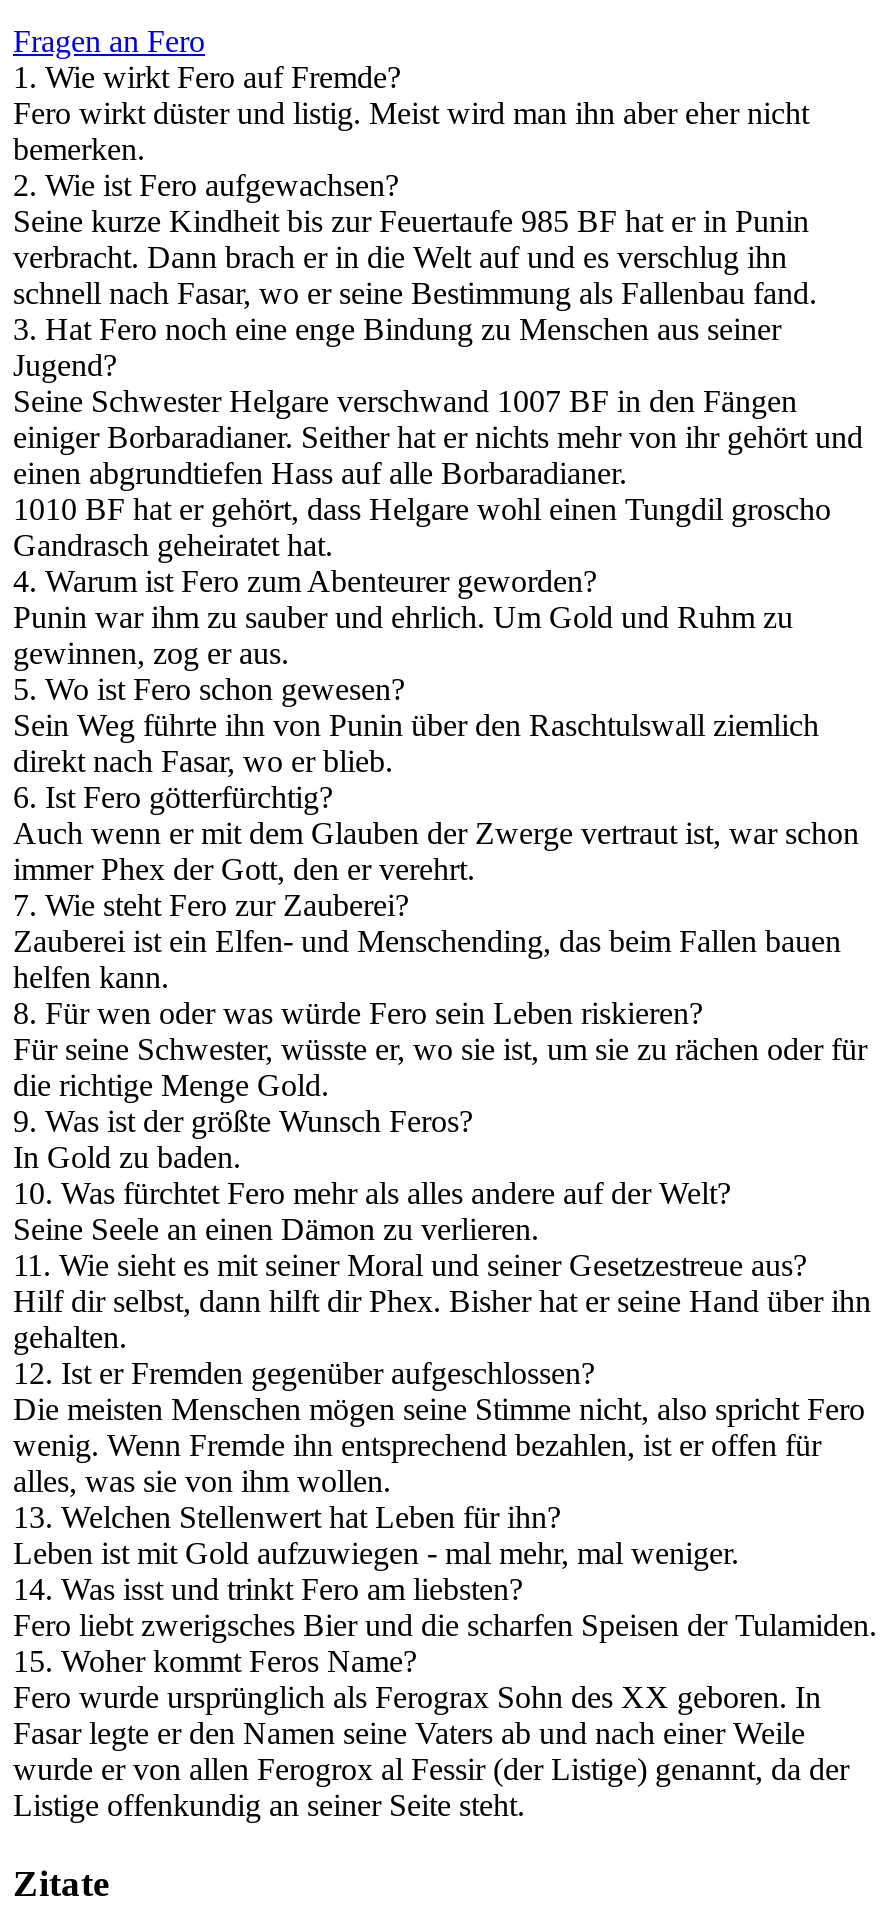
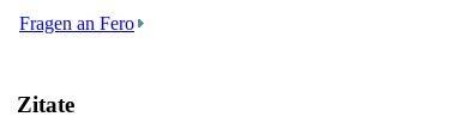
[13,60,877,1822] 1. Wie wirkt Fero auf Fremde? | Fero wirkt düster und listig. Meist wird man ihn aber eher nicht | bemerken. | 2. Wie ist Fero aufgewachsen? | Seine kurze Kindheit bis zur Feuertaufe 985 BF hat er in Punin | verbracht. Dann brach er in die Welt auf und es verschlug ihn | schnell nach Fasar, wo er seine Bestimmung als Fallenbau fand. | 3. Hat Fero noch eine enge Bindung zu Menschen aus seiner | Jugend? | Seine Schwester Helgare verschwand 1007 BF in den Fängen | einiger Borbaradianer. Seither hat er nichts mehr von ihr gehört und | einen abgrundtiefen Hass auf alle Borbaradianer. | 1010 BF hat er gehört, dass Helgare wohl einen Tungdil groscho | Gandrasch geheiratet hat. | 4. Warum ist Fero zum Abenteurer geworden? | Punin war ihm zu sauber und ehrlich. Um Gold und Ruhm zu | gewinnen, zog er aus. | 5. Wo ist Fero schon gewesen? | Sein Weg führte ihn von Punin über den Raschtulswall ziemlich | direkt nach Fasar, wo er blieb. | 6. Ist Fero götterfürchtig? | Auch wenn er mit dem Glauben der Zwerge vertraut ist, war schon | immer Phex der Gott, den er verehrt. | 7. Wie steht Fero zur Zauberei? | Zauberei ist ein Elfen- und Menschending, das beim Fallen bauen | helfen kann. | 8. Für wen oder was würde Fero sein Leben riskieren? | Für seine Schwester, wüsste er, wo sie ist, um sie zu rächen oder für | die richtige Menge Gold. | 9. Was ist der größte Wunsch Feros? | In Gold zu baden. | 10. Was fürchtet Fero mehr als alles andere auf der Welt? | Seine Seele an einen Dämon zu verlieren. | 11. Wie sieht es mit seiner Moral und seiner Gesetzestreue aus? | Hilf dir selbst, dann hilft dir Phex. Bisher hat er seine Hand über ihn | gehalten. | 12. Ist er Fremden gegenüber aufgeschlossen? | Die meisten Menschen mögen seine Stimme nicht, also spricht Fero | wenig. Wenn Fremde ihn entsprechend bezahlen, ist er offen für | alles, was sie von ihm wollen. | 13. Welchen Stellenwert hat Leben für ihn? | Leben ist mit Gold aufzuwiegen - mal mehr, mal weniger. | 14. Was isst und trinkt Fero am liebsten? | Fero liebt zwerigsches Bier und die scharfen Speisen der Tulamiden. | 15. Woher kommt Feros Name? | Fero wurde ursprünglich als Ferograx Sohn des XX geboren. In | Fasar legte er den Namen seine Vaters ab und nach einer Weile | wurde er von allen Ferogrox al Fessir (der Listige) genannt, da der | Listige offenkundig an seiner Seite steht. -> none

